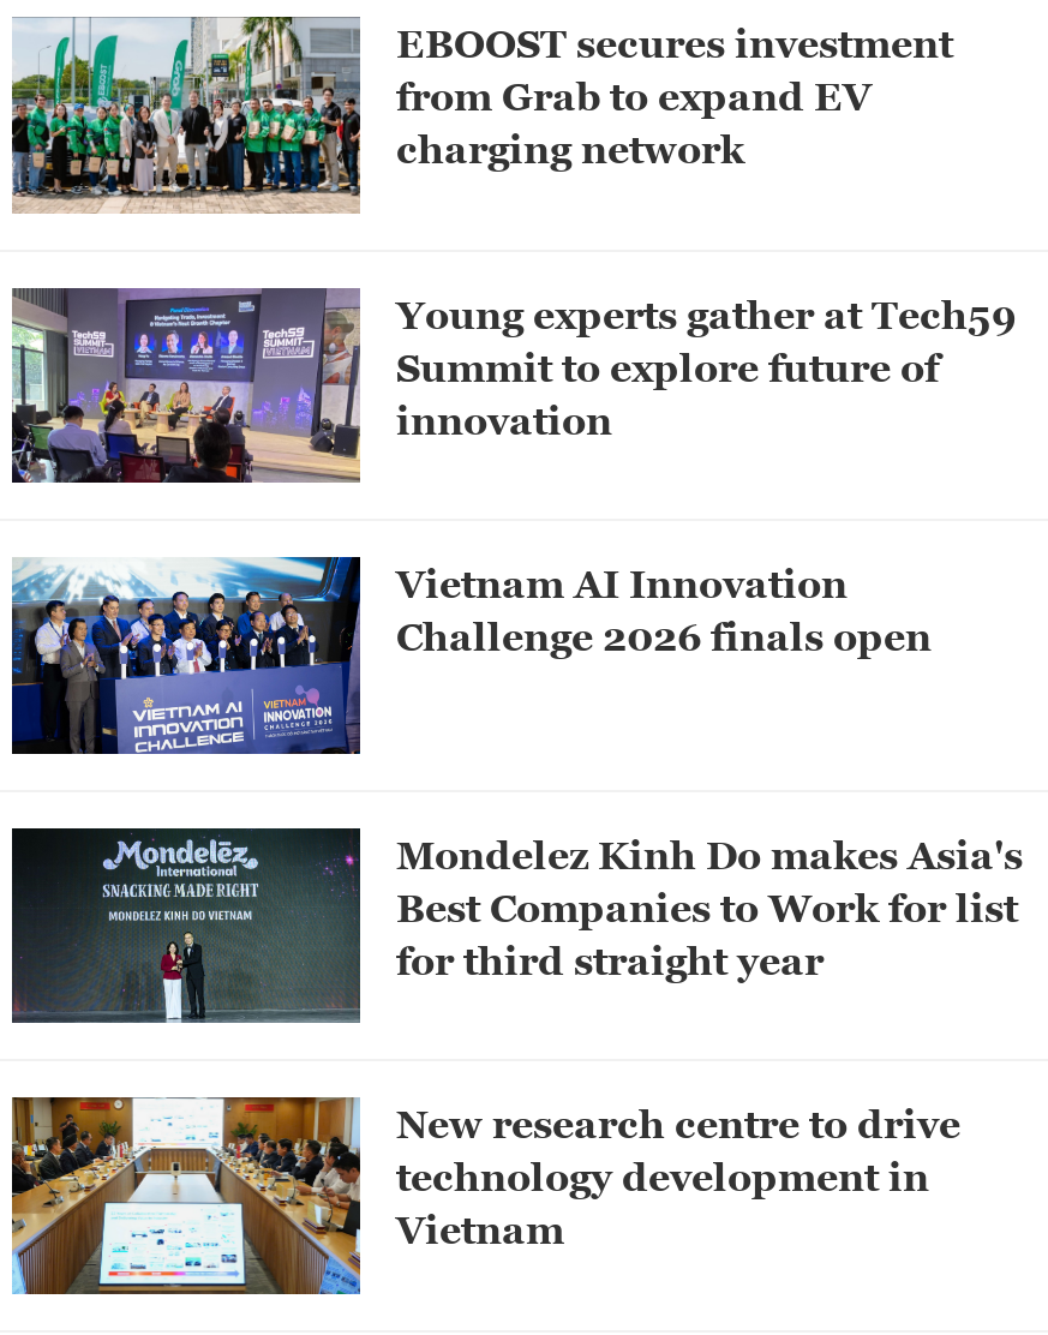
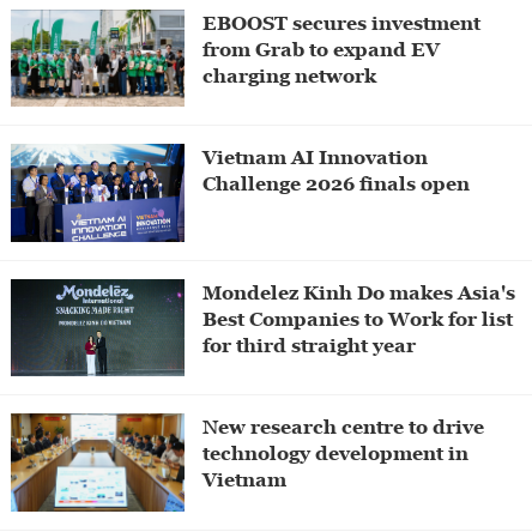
[12,288,1016,485] [image] | Young experts gather at Tech59 | Summit to explore future of | innovation -> none

